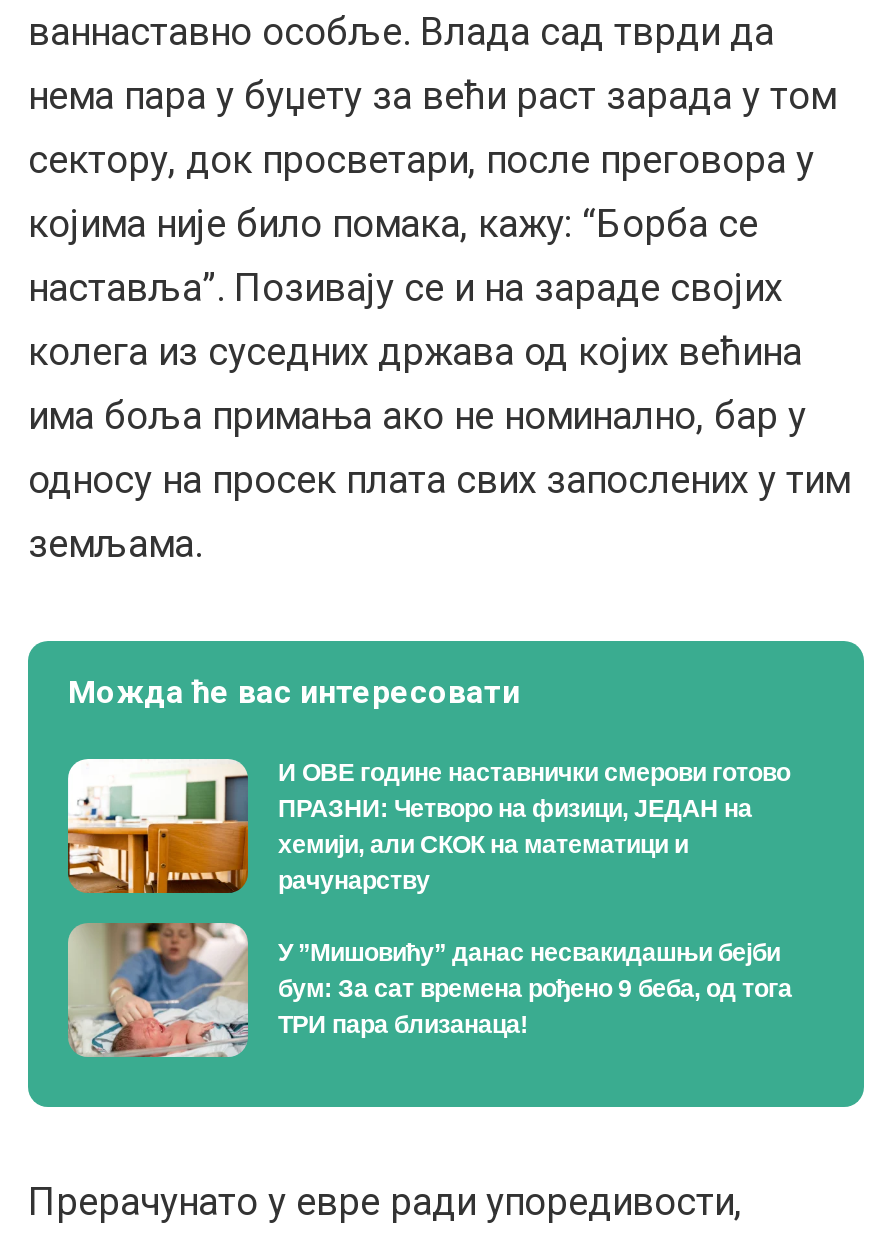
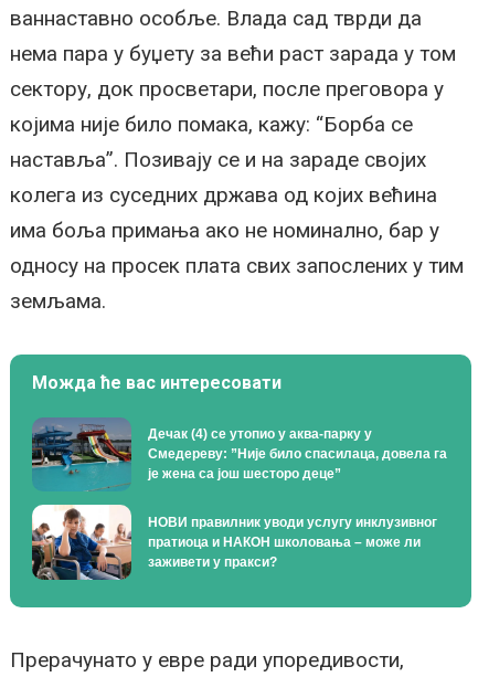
[66,757,790,897] [image] | И ОВЕ године наставнички смерови готово | ПРАЗНИ: Четворо на физици, ЈЕДАН на | хемији, али СКОК на математици и | рачунарству -> [31,417,447,490] [image] | Дечак (4) се утопио у аква-парку у | Смедереву: ”Није било спасилаца, довела га | је жена са још шесторо деце”
[66,921,792,1061] [image] | У ”Мишовићу” данас несвакидашњи бејби | бум: За сат времена рођено 9 беба, од тога | ТРИ пара близанаца! -> [31,504,437,581] [image] | НОВИ правилник уводи услугу инклузивног | пратиоца и НАКОН школовања – може ли | заживети у пракси?

